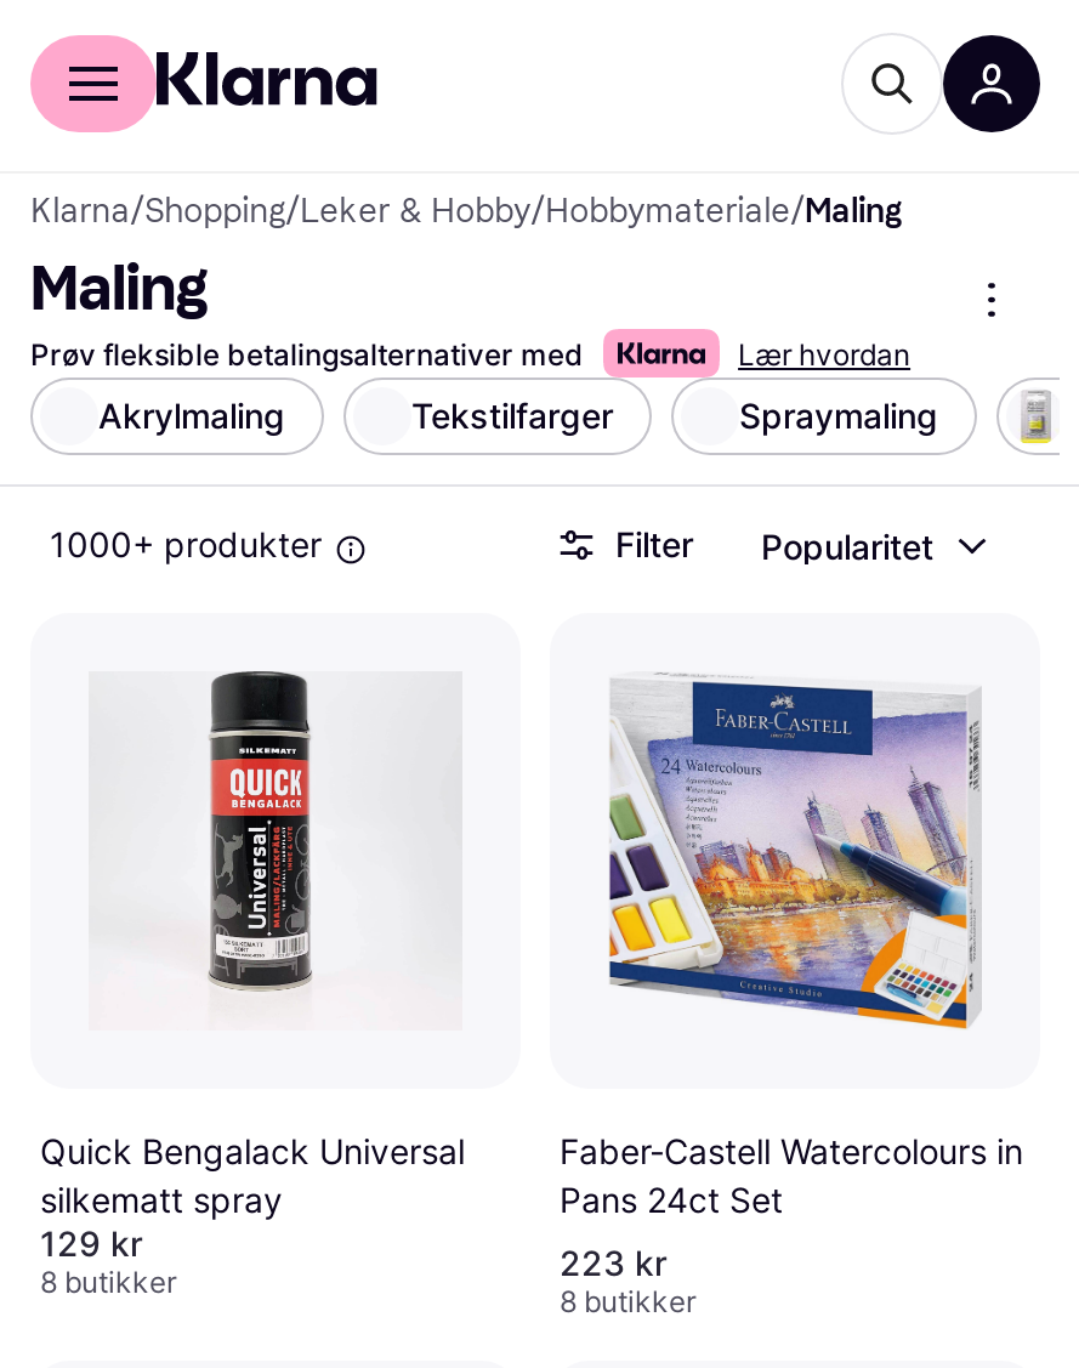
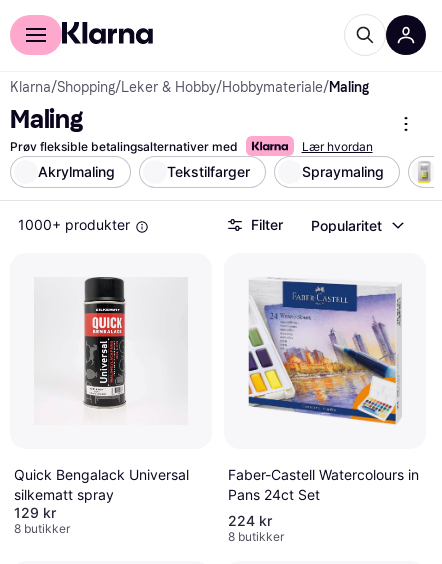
[560,1242,666,1283] 223 kr -> [228,512,272,529] 224 kr

